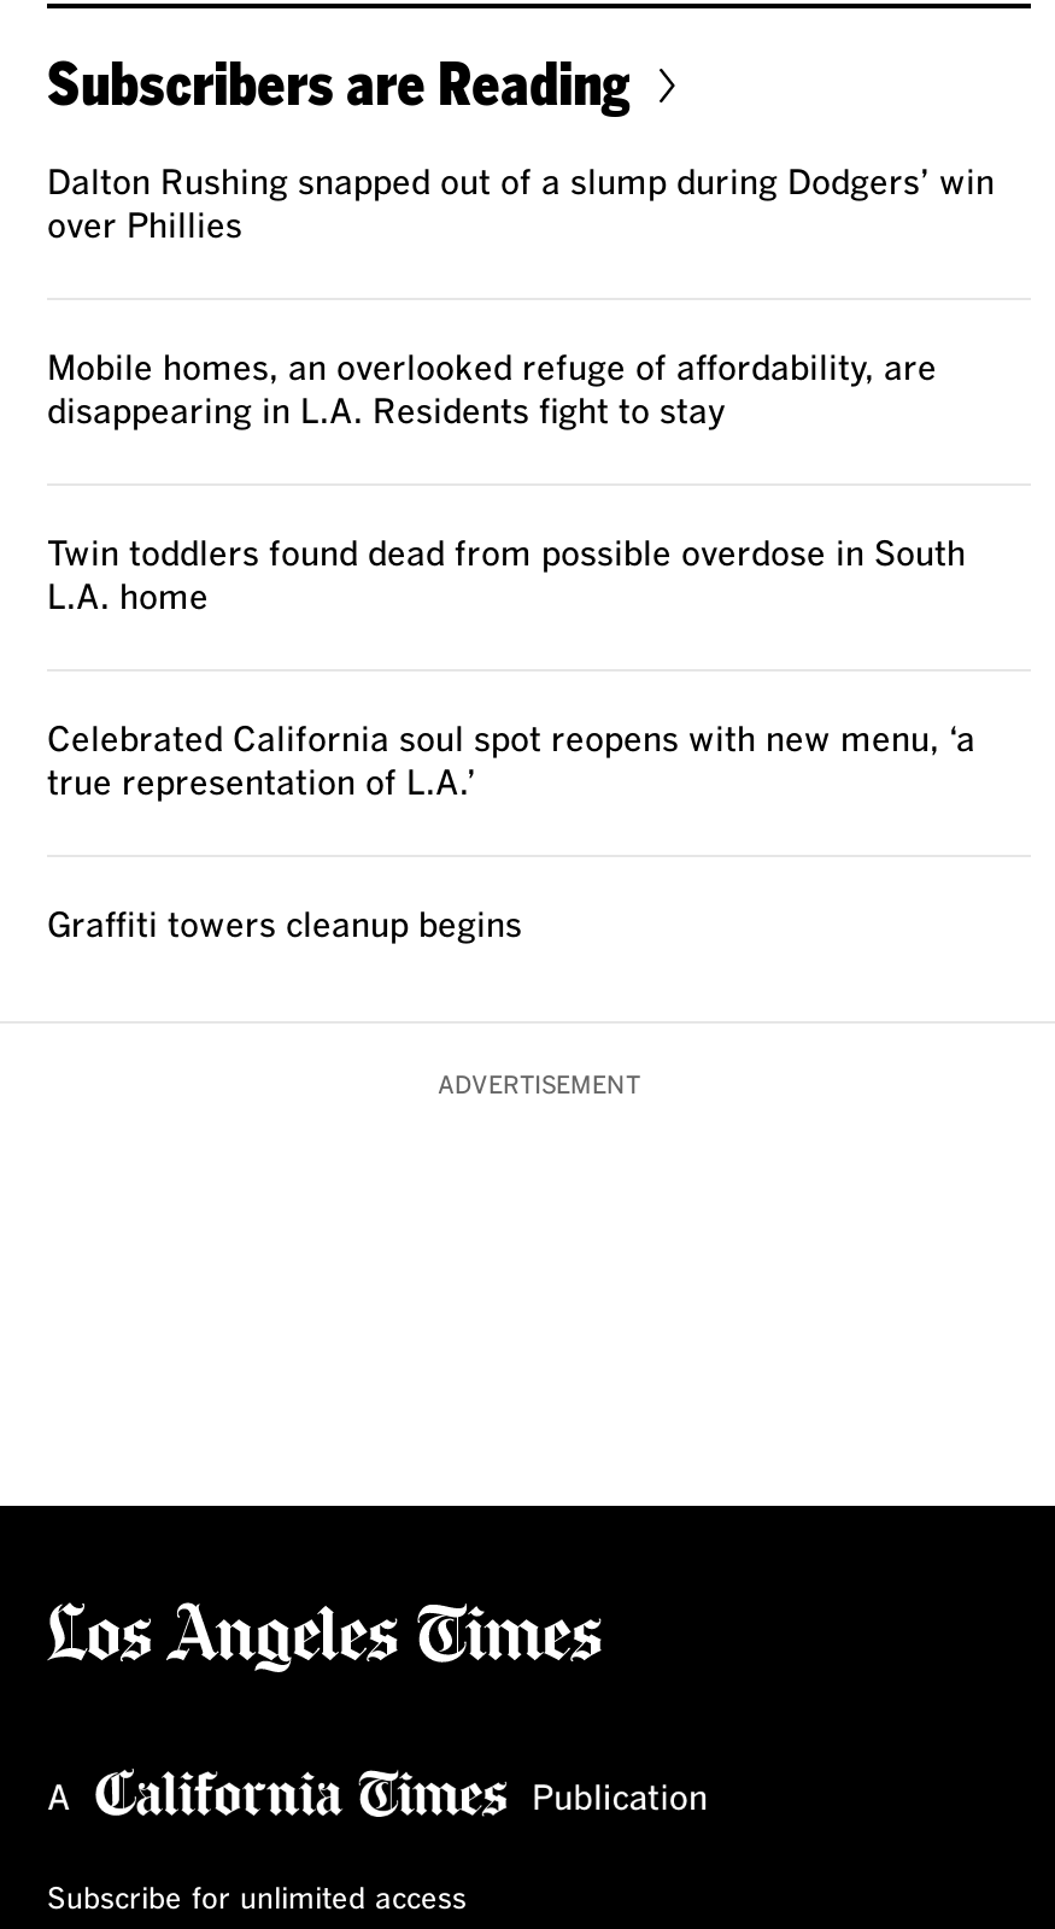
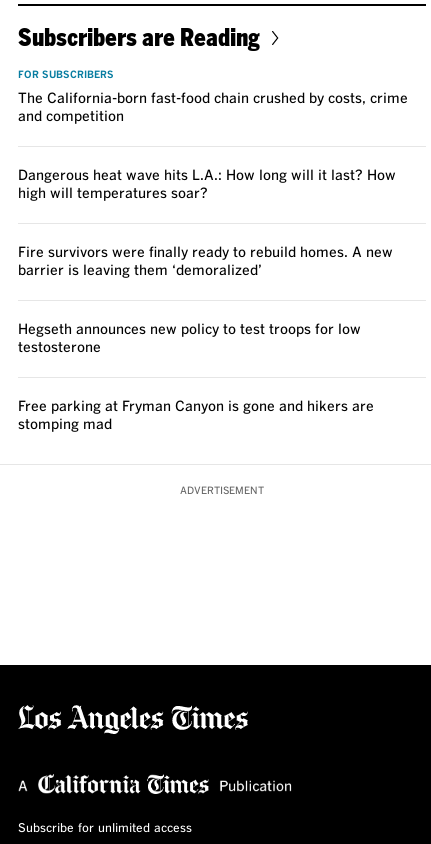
[47,168,995,245] Dalton Rushing snapped out of a slump during Dodgers’ win | over Phillies -> [18,70,408,124] FOR SUBSCRIBERS | The California-born fast-food chain crushed by costs, crime | and competition
[47,353,937,430] Mobile homes, an overlooked refuge of affordability, are | disappearing in L.A. Residents fight to stay -> [18,169,396,201] Dangerous heat wave hits L.A.: How long will it last? How | high will temperatures soar?
[47,539,966,616] Twin toddlers found dead from possible overdose in South | L.A. home -> [18,246,393,278] Fire survivors were finally ready to rebuild homes. A new | barrier is leaving them ‘demoralized’
[47,725,975,802] Celebrated California soul spot reopens with new menu, ‘a | true representation of L.A.’ -> [18,323,361,355] Hegseth announces new policy to test troops for low | testosterone
[47,910,522,944] Graffiti towers cleanup begins -> [18,400,374,432] Free parking at Fryman Canyon is gone and hikers are | stomping mad

